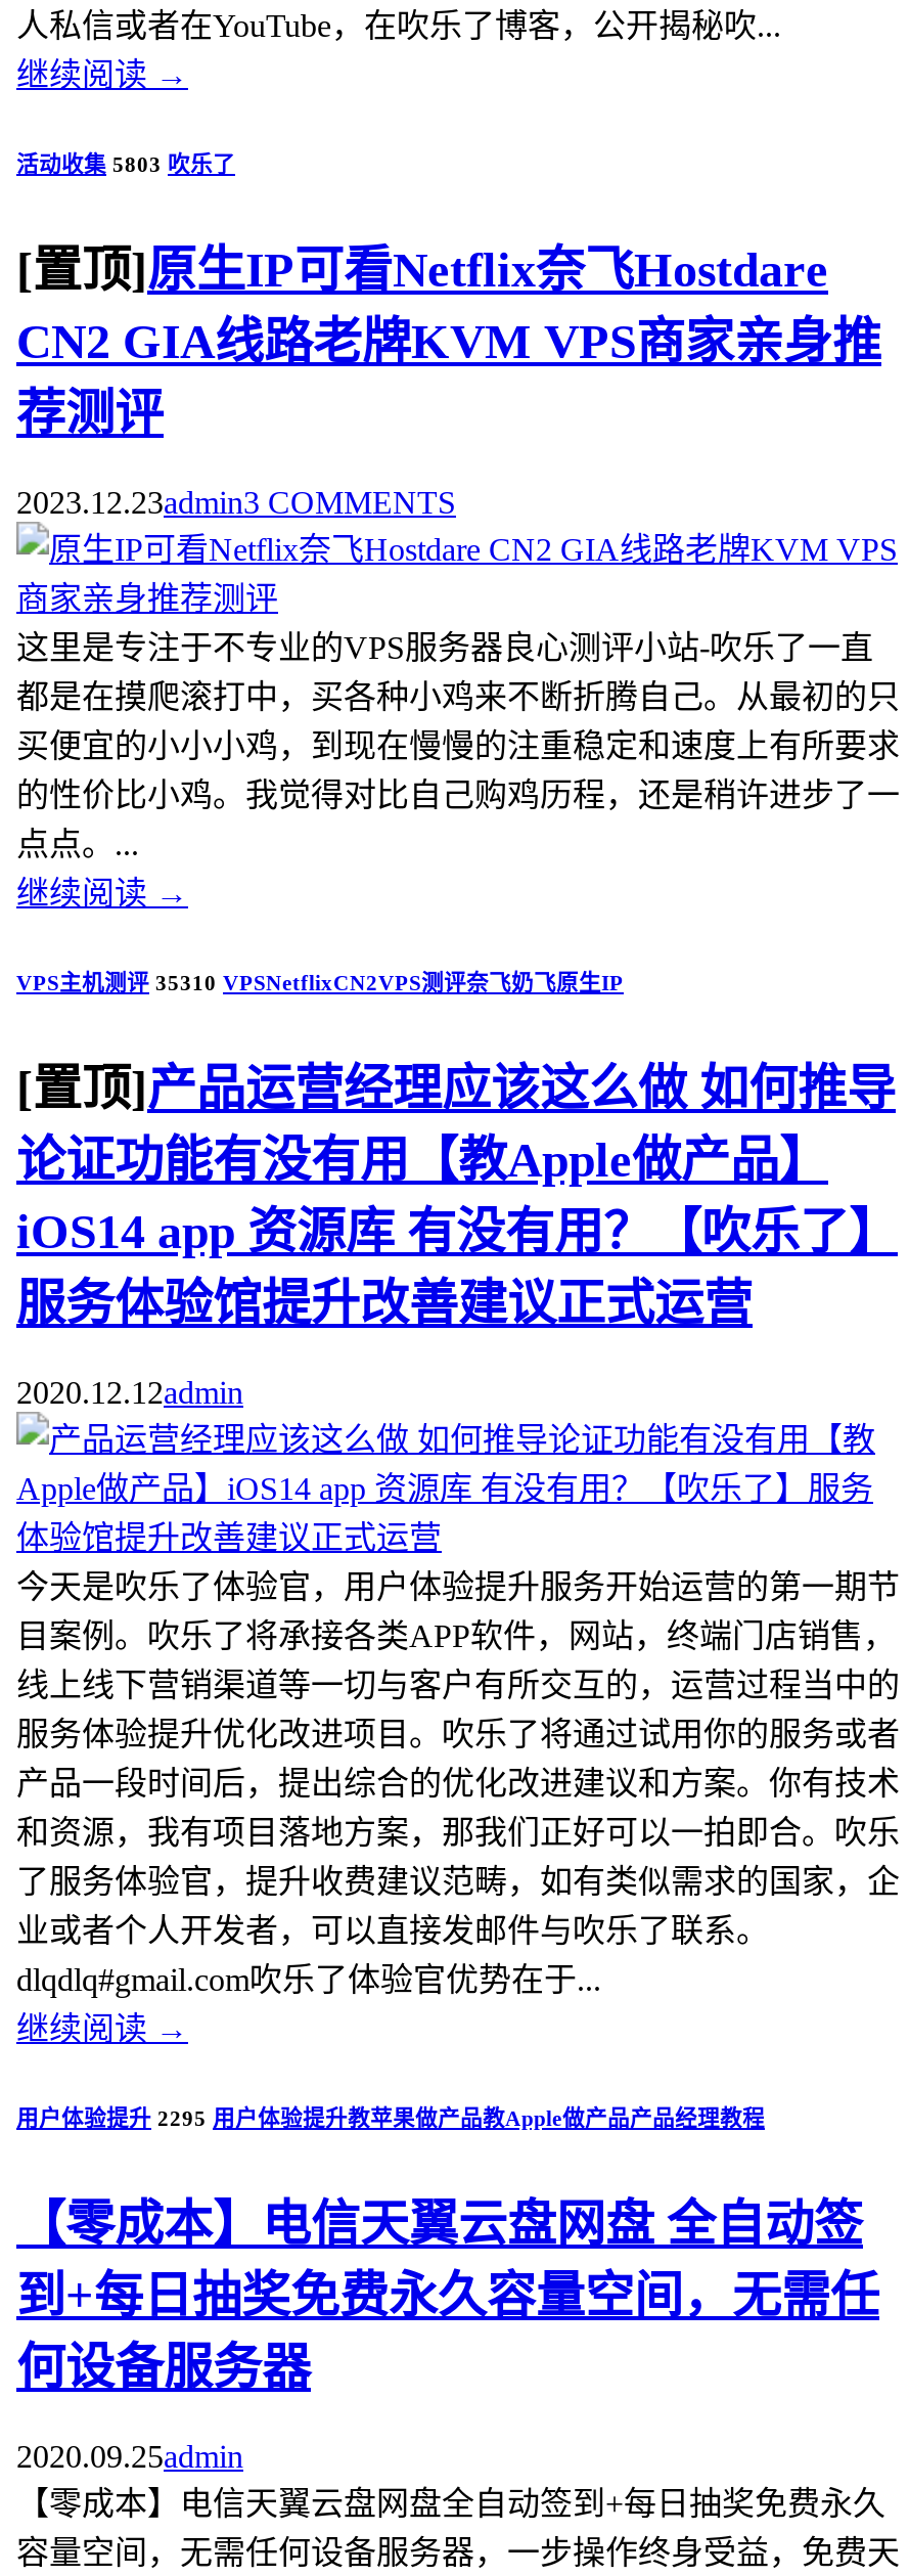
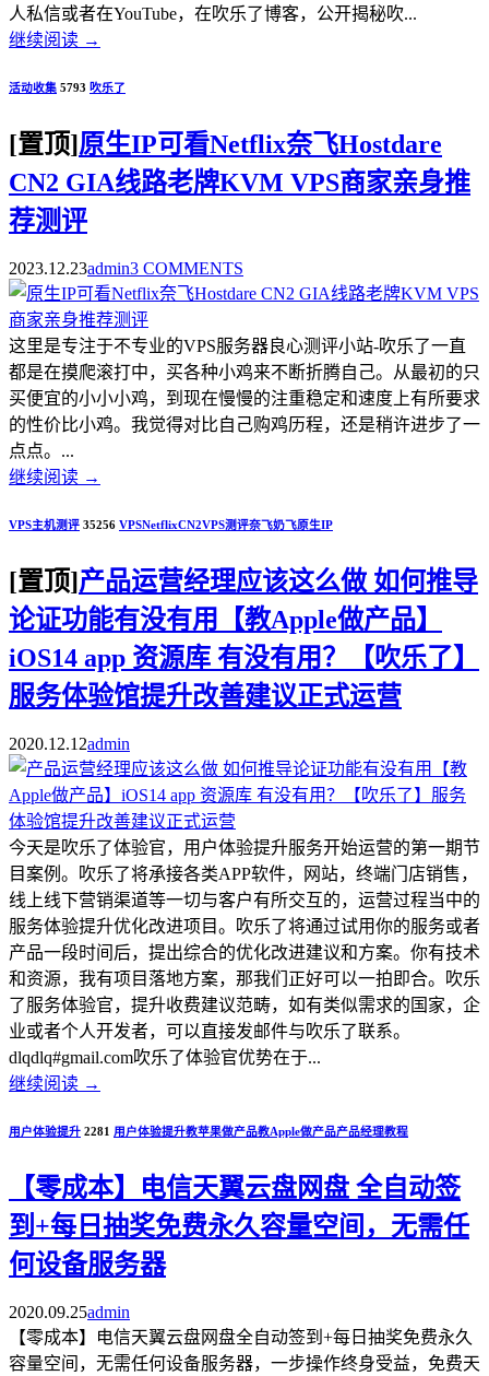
[16,151,235,176] 活动收集 5803 吹乐了 -> [9,81,126,94] 活动收集 5793 吹乐了
[16,969,624,994] VPS主机测评 35310 VPSNetflixCN2VPS测评奈飞奶飞原生IP -> [9,518,333,531] VPS主机测评 35256 VPSNetflixCN2VPS测评奈飞奶飞原生IP
[16,2105,765,2129] 用户体验提升 2295 用户体验提升教苹果做产品教Apple做产品产品经理教程 -> [9,1124,408,1137] 用户体验提升 2281 用户体验提升教苹果做产品教Apple做产品产品经理教程

